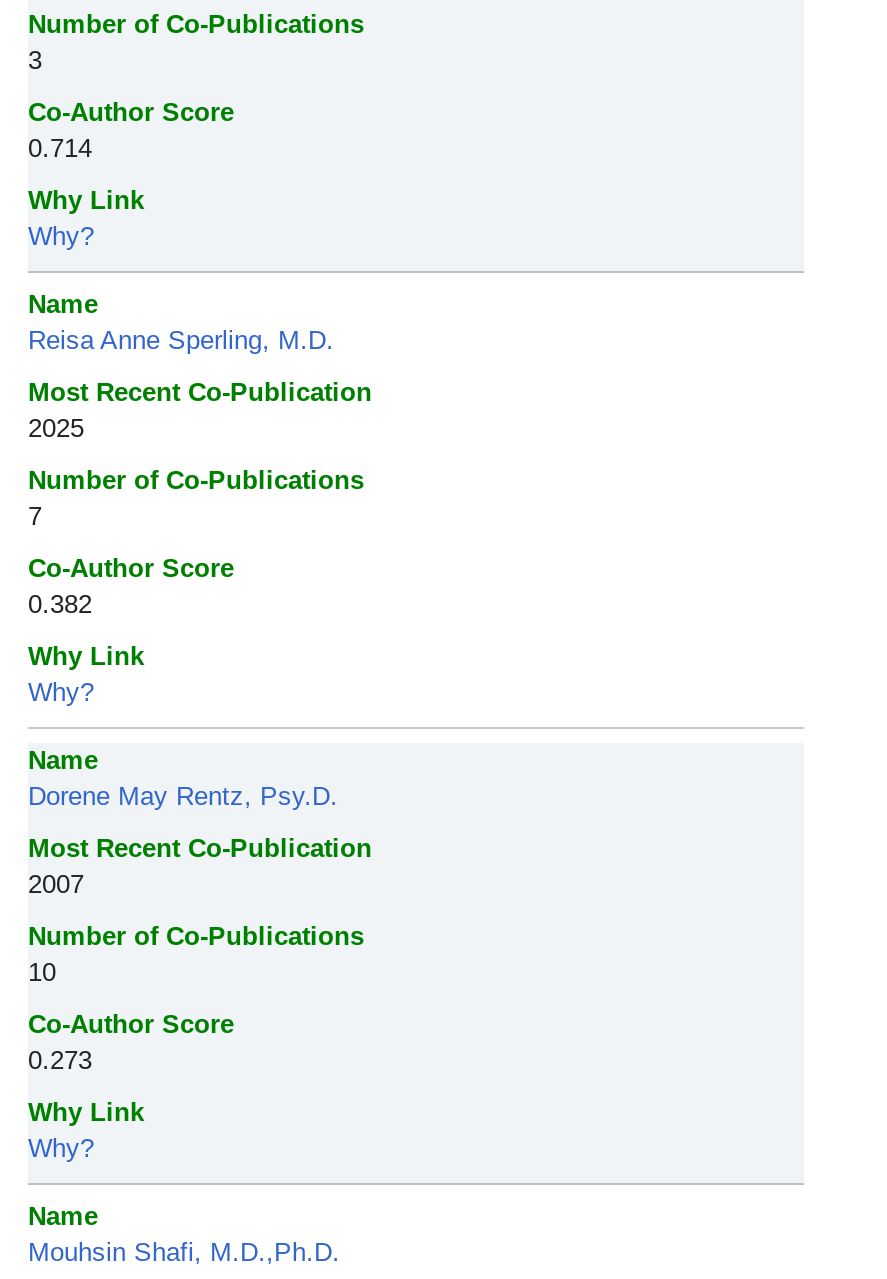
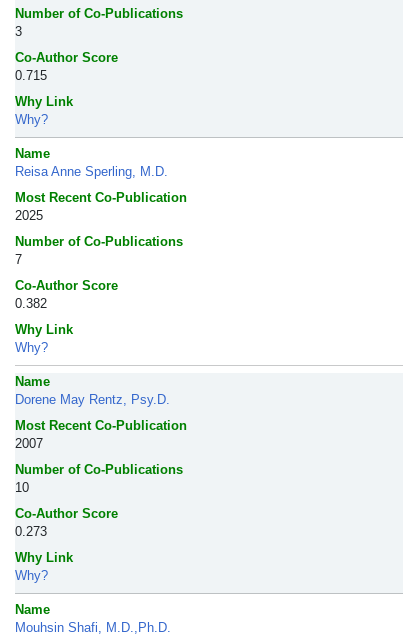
[28,133,92,163] 0.714 -> [15,68,47,83] 0.715

